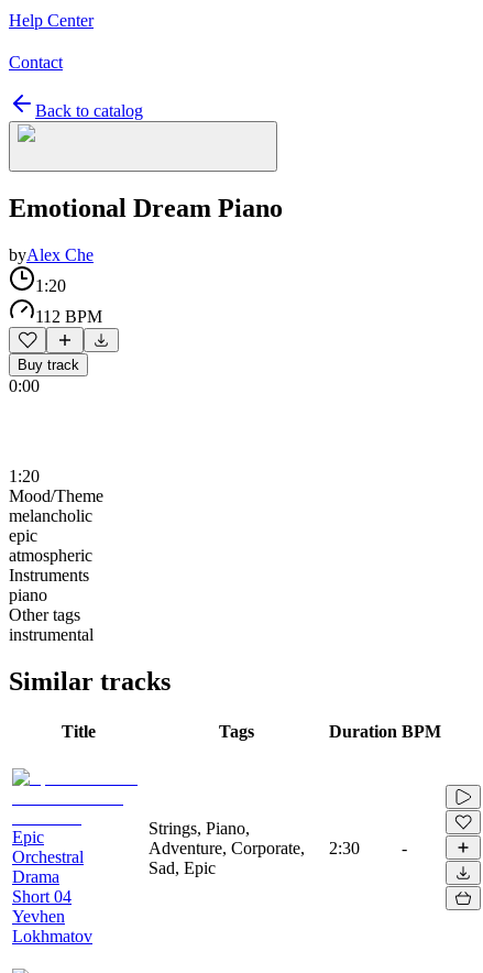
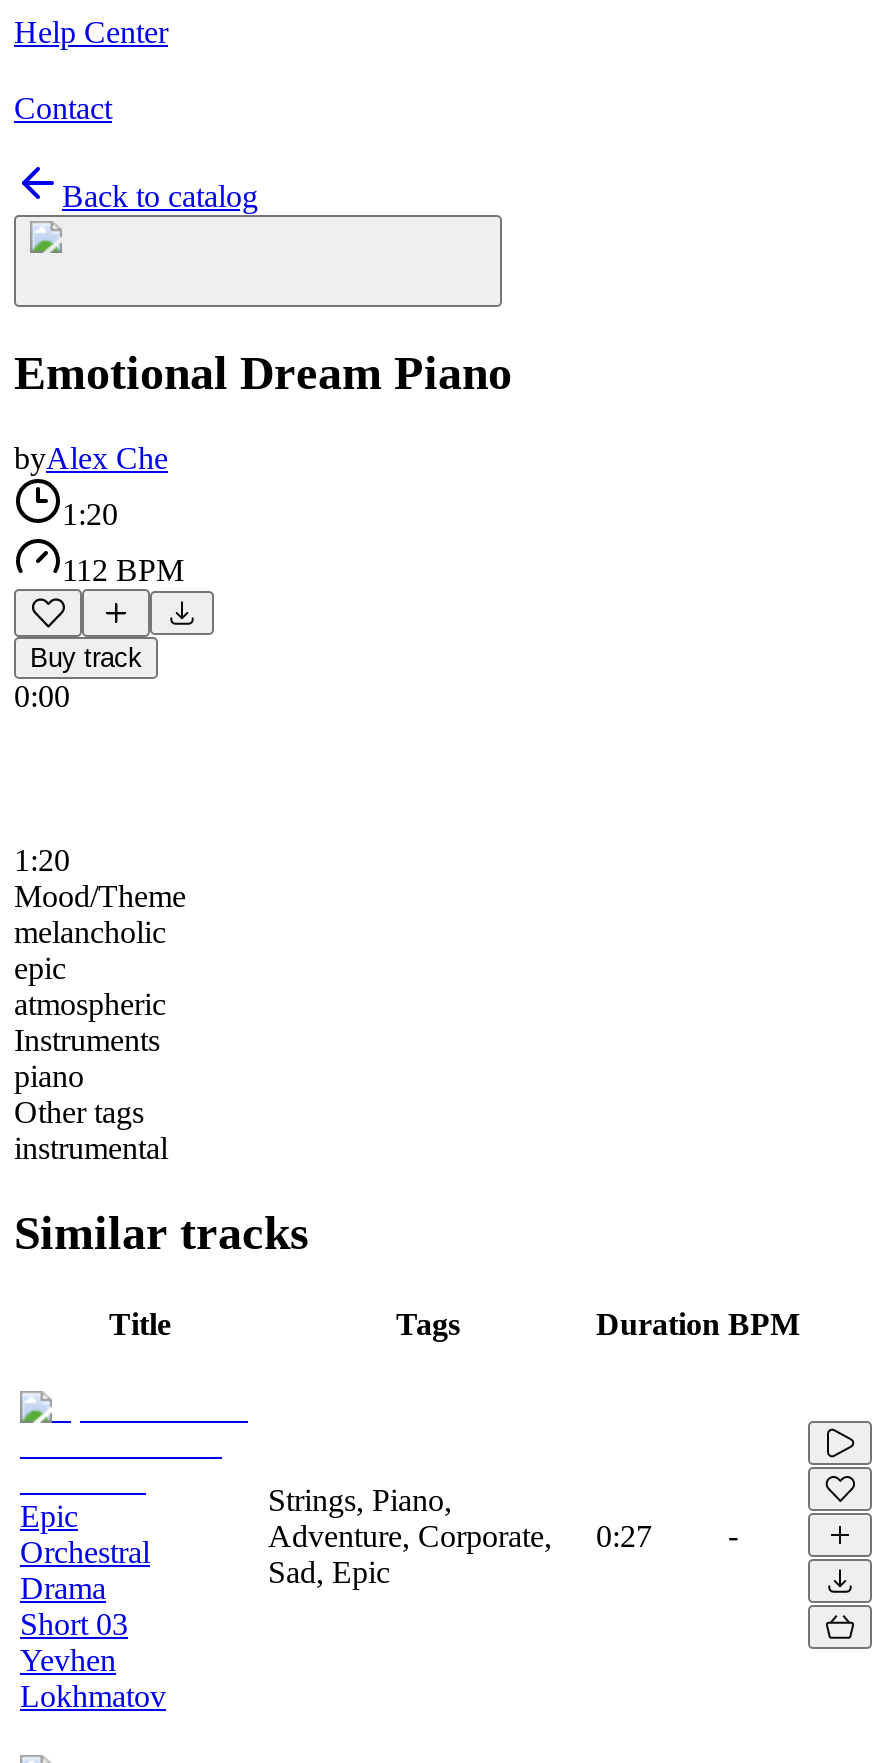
[149,838,360,857] Adventure, Corporate, 2:30 -> [268,1518,652,1552] Adventure, Corporate, 0:27
[12,887,72,905] Short 04 -> [20,1606,128,1640] Short 03

